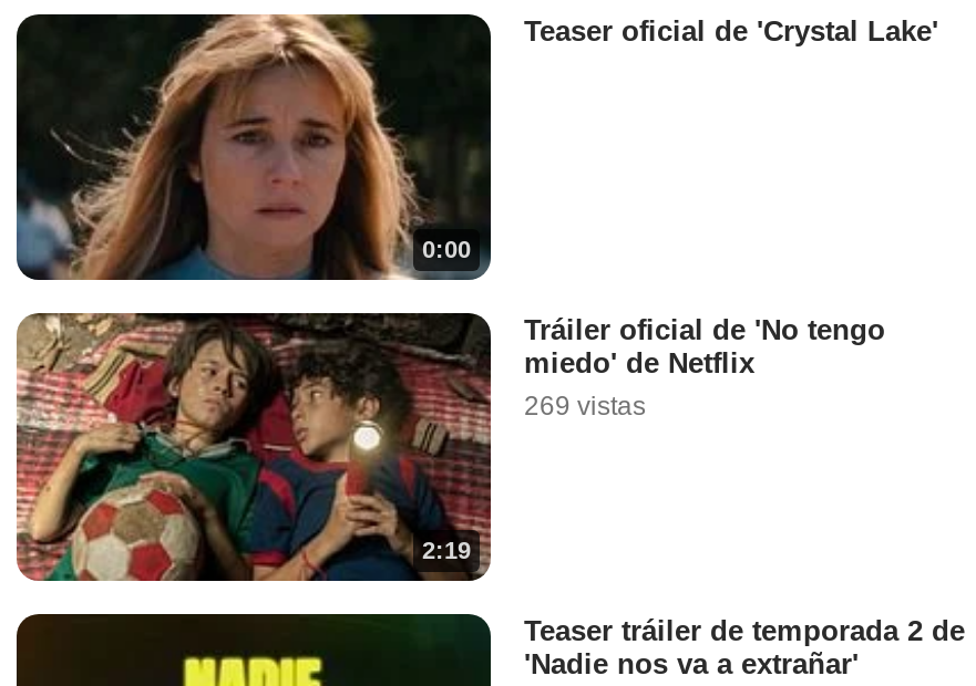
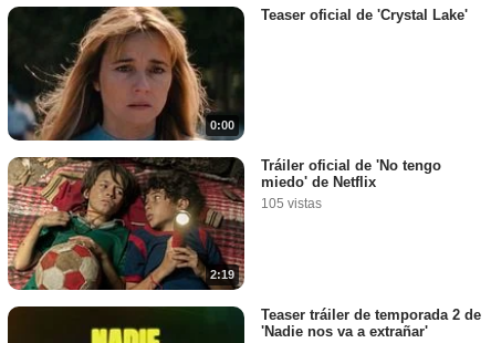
[524,391,646,422] 269 vistas -> [261,196,322,211] 105 vistas

